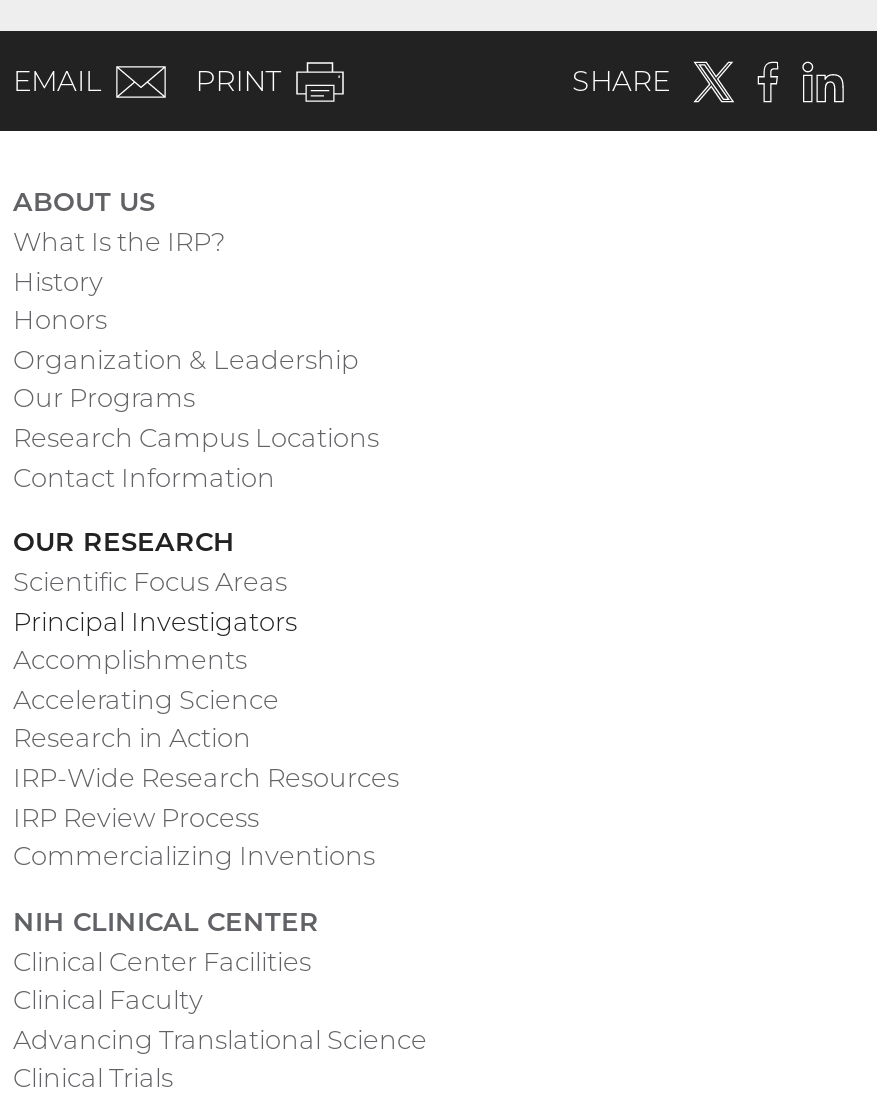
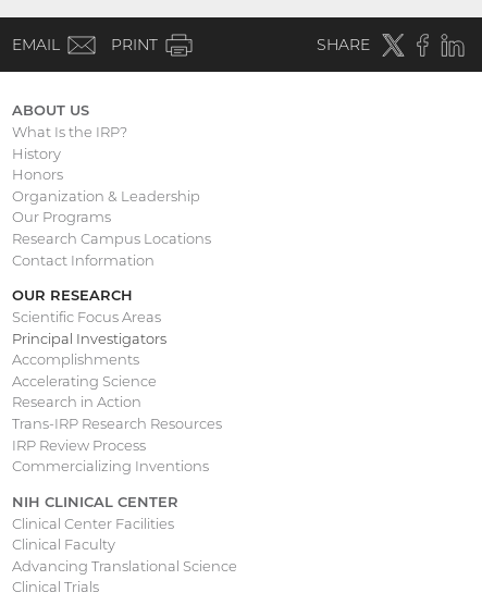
[13,761,399,793] IRP-Wide Research Resources -> [12,415,222,432] Trans-IRP Research Resources

